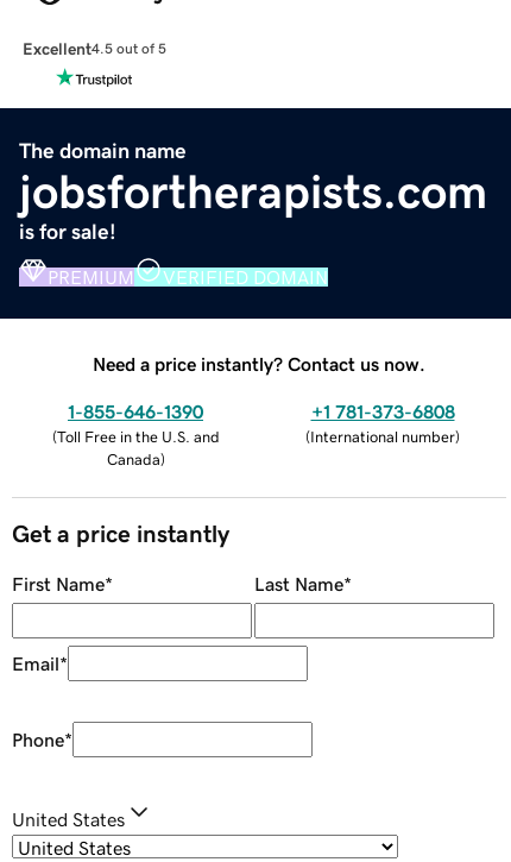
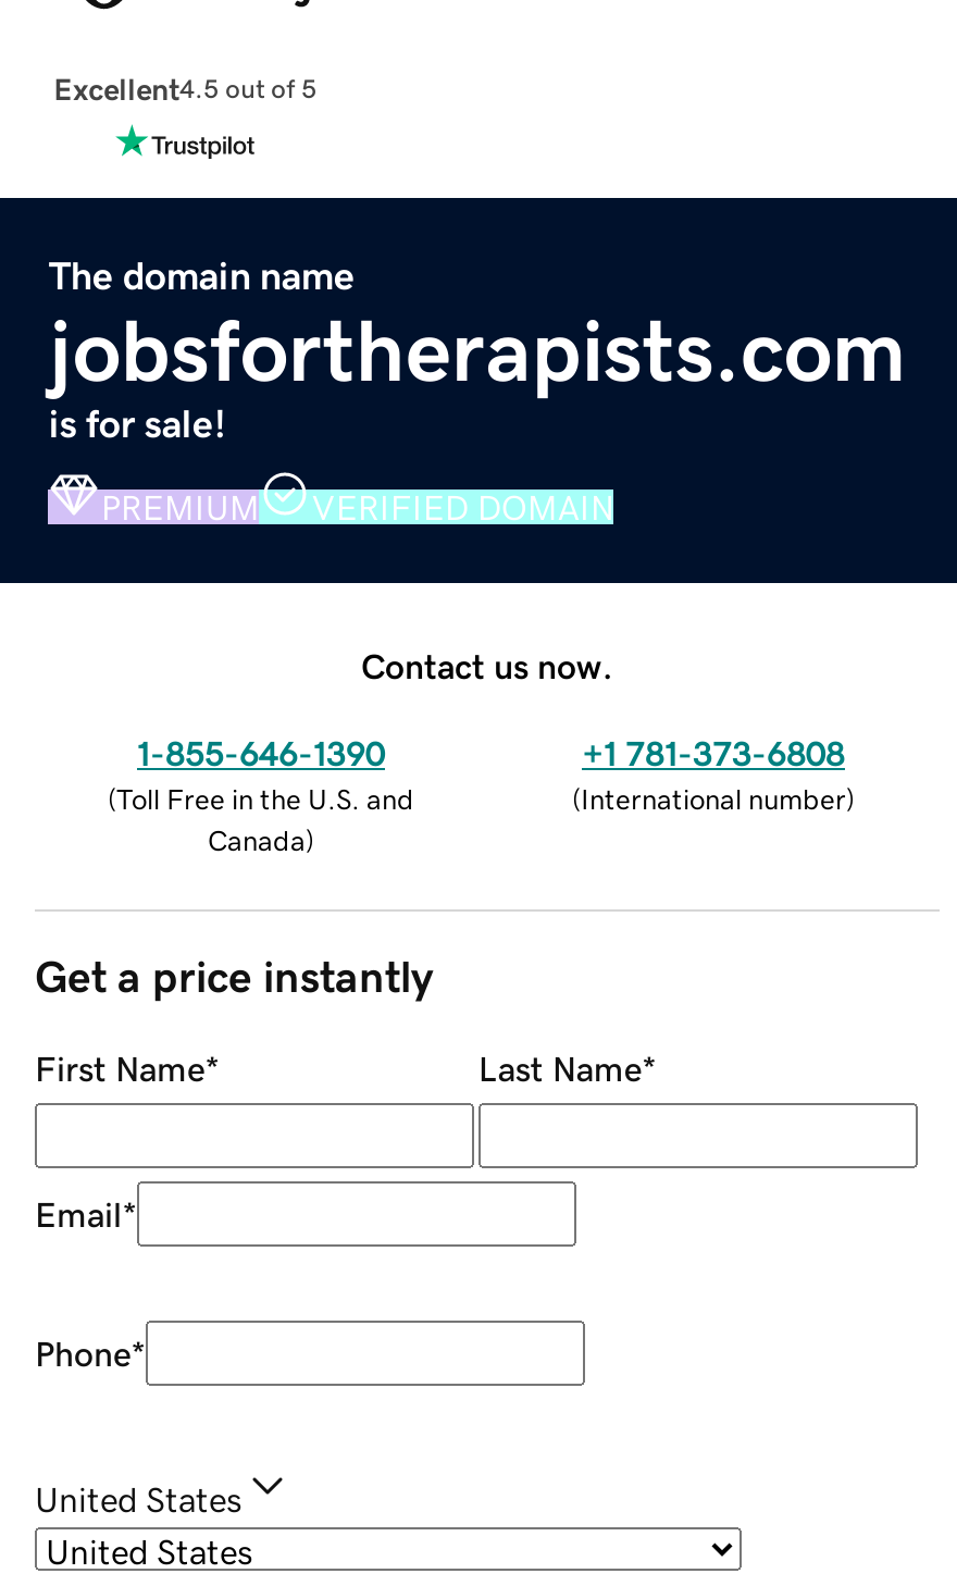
[93,354,425,373] Need a price instantly? Contact us now. -> [361,647,613,682] Contact us now.

